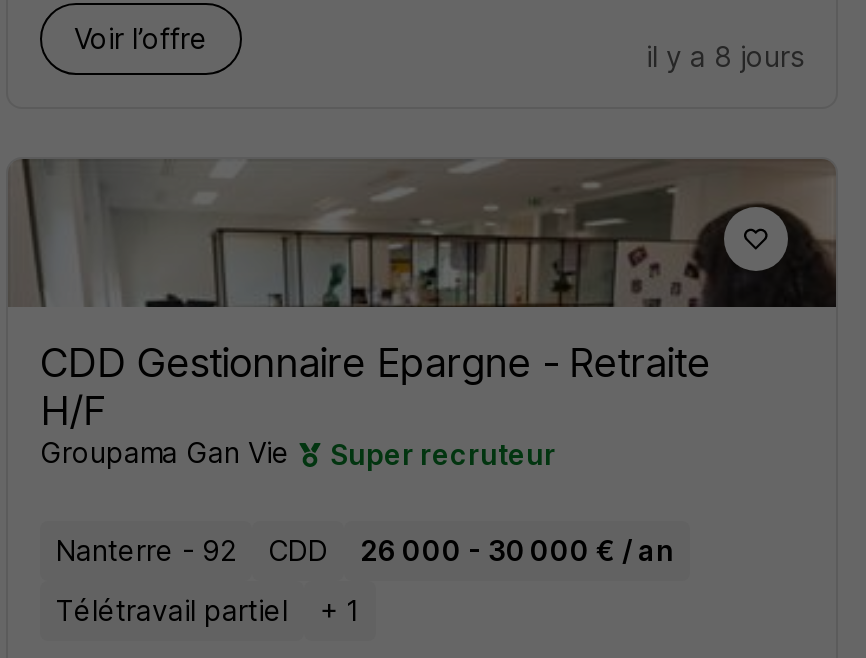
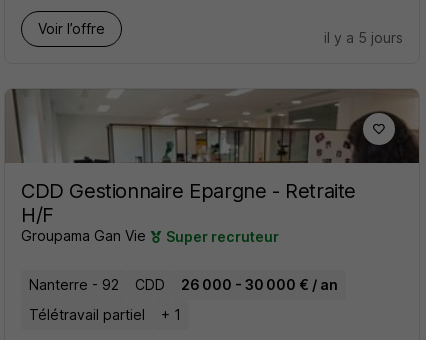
[646,39,804,73] il y a 8 jours -> [324,29,403,46] il y a 5 jours

